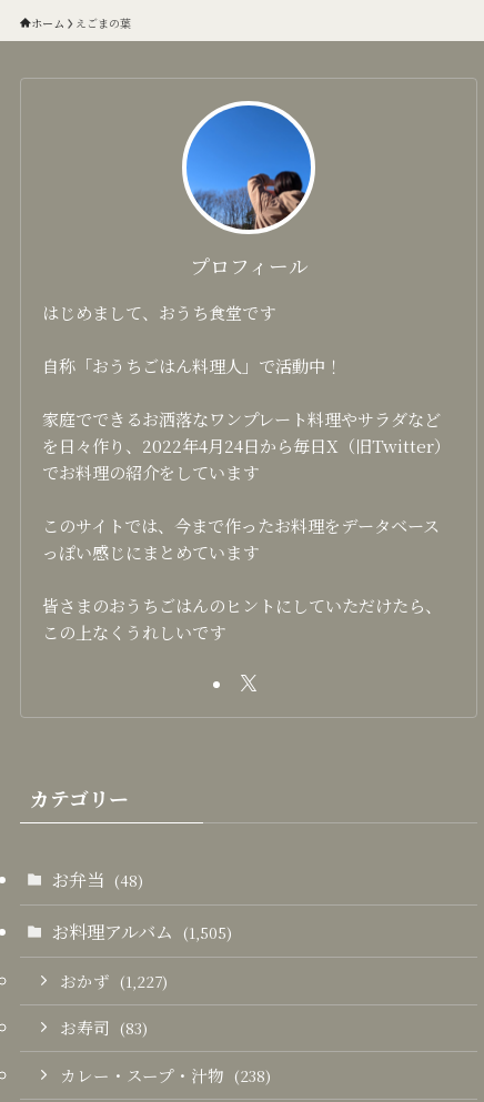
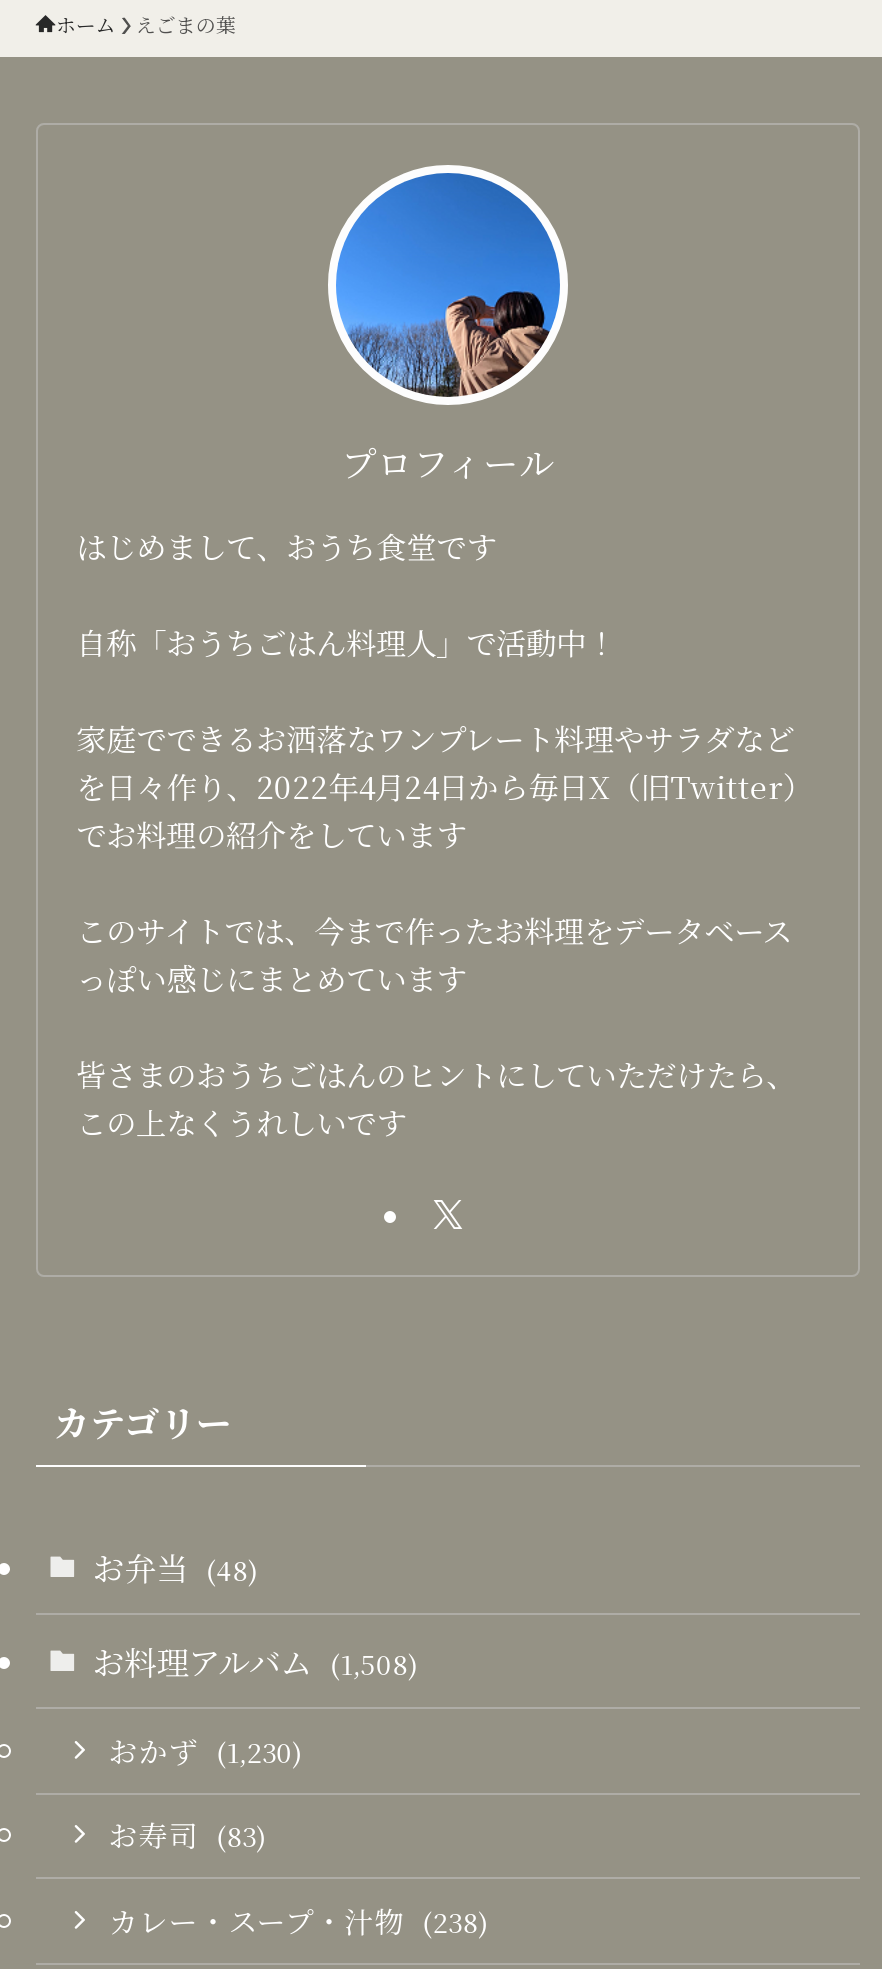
[51,918,232,944] お料理アルバム (1,505) -> [92,1637,418,1685] お料理アルバム (1,508)
[60,968,168,992] おかず (1,227) -> [108,1728,302,1770] おかず (1,230)

